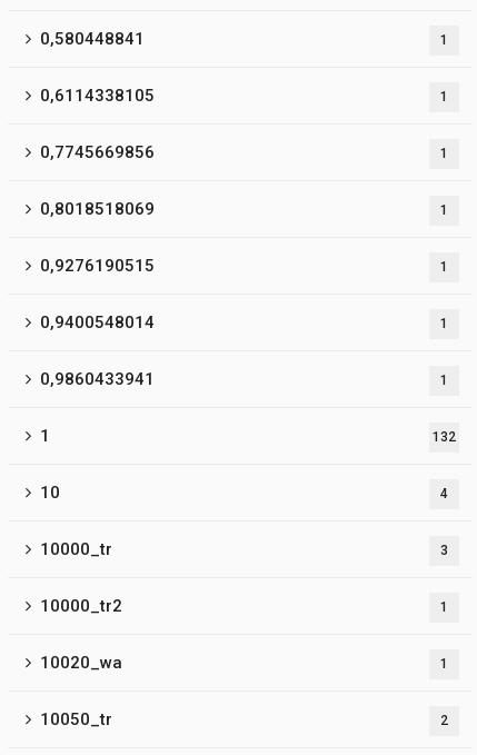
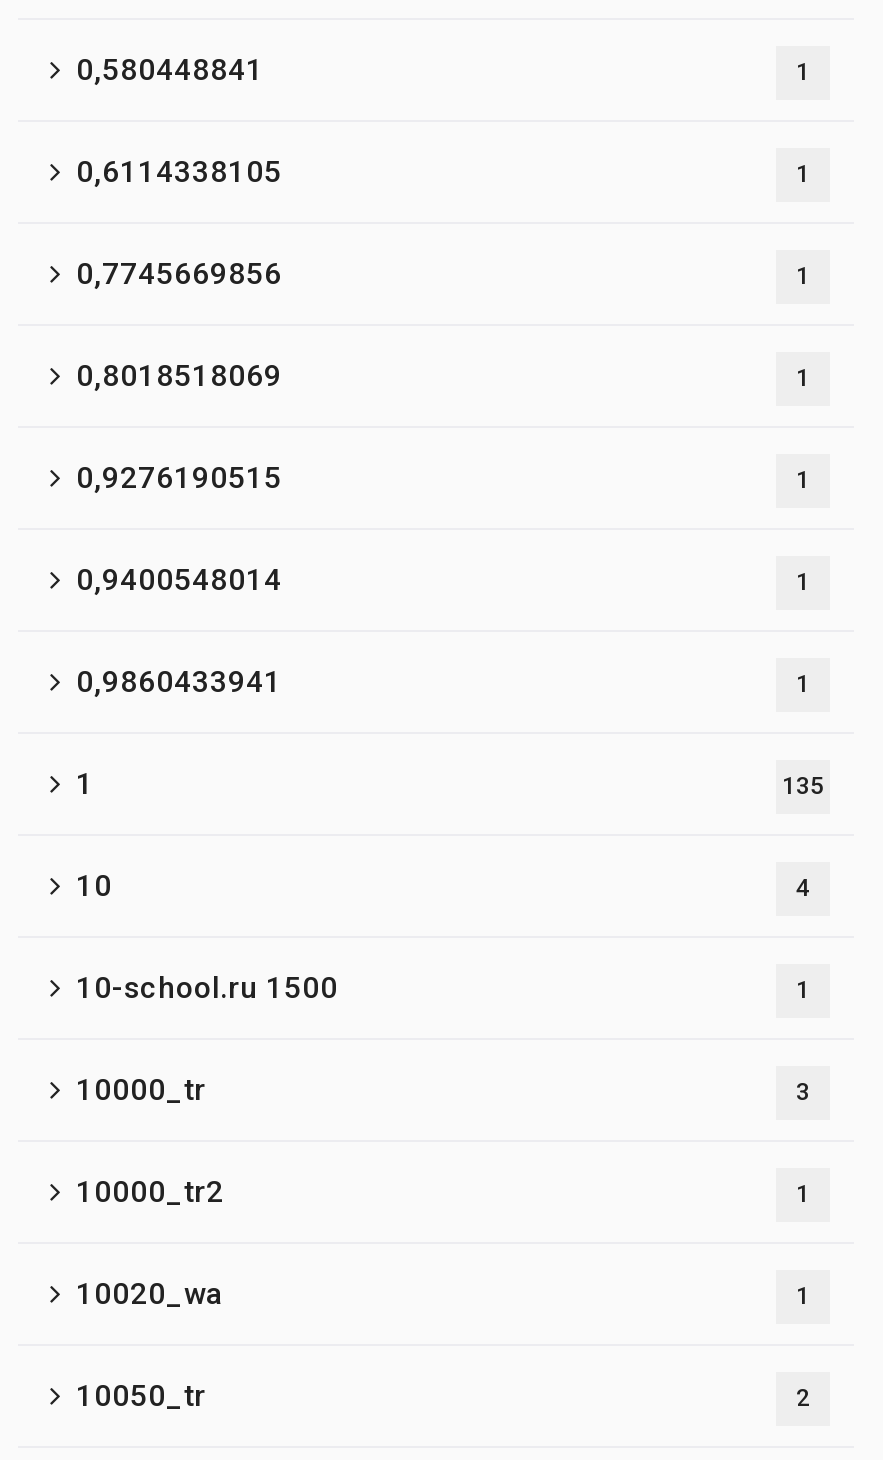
[433,429,456,445] 132 -> [782,772,824,800] 135
none -> [76,970,810,1006] 10-school.ru 1500 | 1

